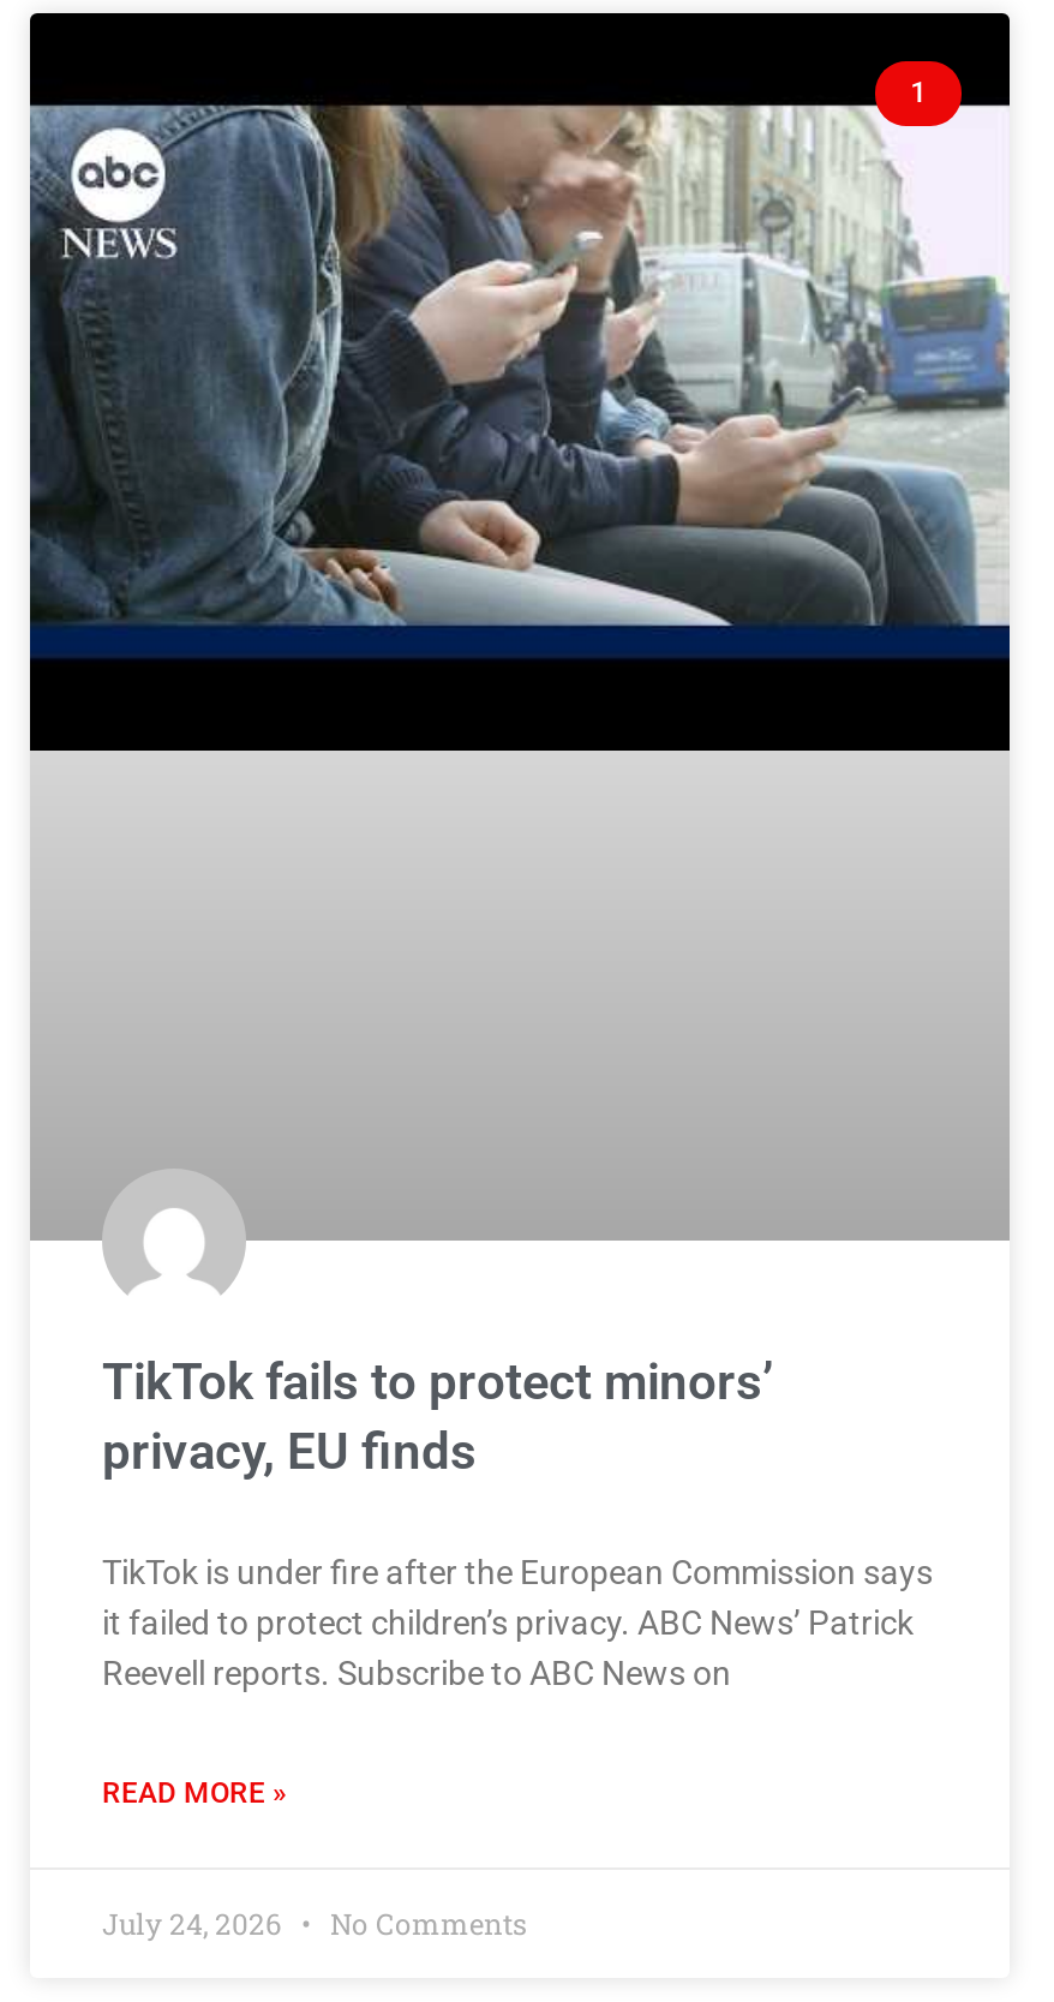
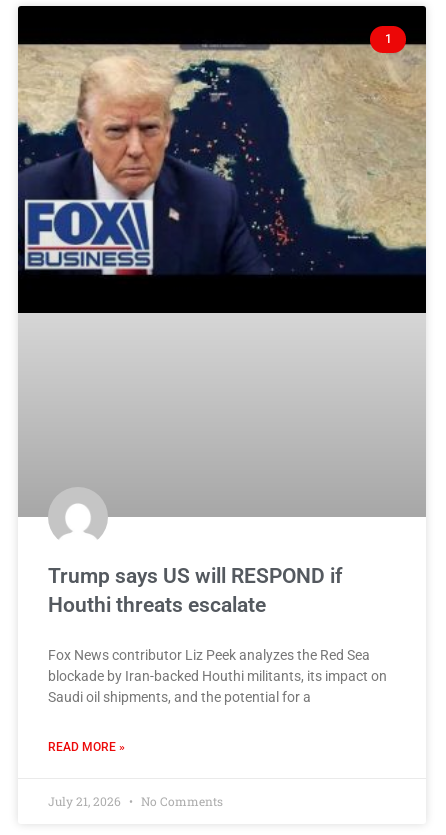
[28,104,1010,659] [image] -> [18,44,427,276] [image]
[102,1353,774,1481] TikTok fails to protect minors’ | privacy, EU finds -> [48,564,342,617] Trump says US will RESPOND if | Houthi threats escalate
[102,1553,933,1692] TikTok is under fire after the European Commission says | it failed to protect children’s privacy. ABC News’ Patrick | Reevell reports. Subscribe to ABC News on -> [48,647,387,705] Fox News contributor Liz Peek analyzes the Red Sea | blockade by Iran-backed Houthi militants, its impact on | Saudi oil shipments, and the potential for a
[102,1904,527,1942] July 24, 2026 No Comments -> [48,793,223,809] July 21, 2026 No Comments

